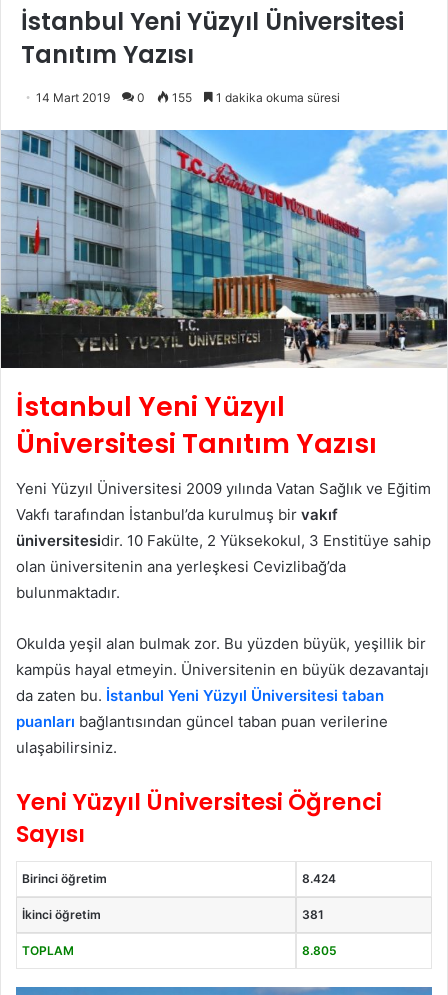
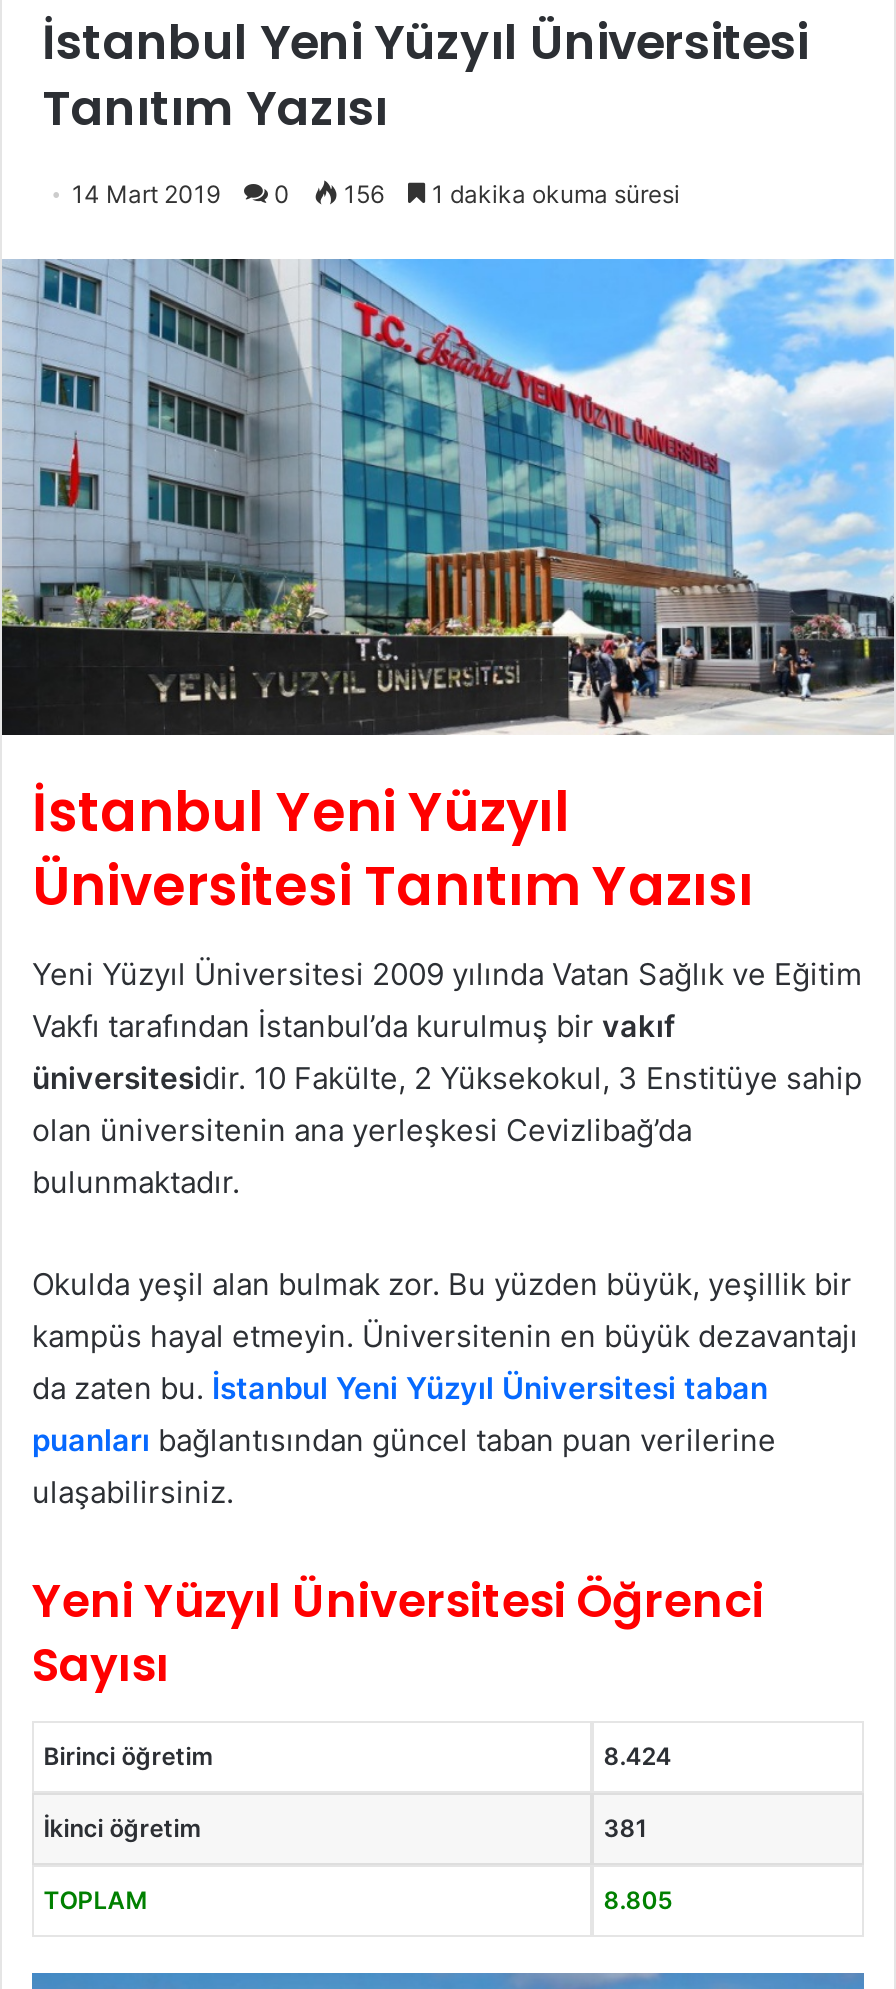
[36,90,340,105] 14 Mart 2019 0 155 1 dakika okuma süresi -> [72,179,680,209] 14 Mart 2019 0 156 1 dakika okuma süresi

